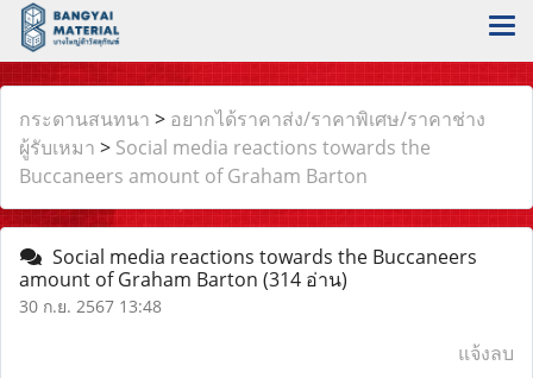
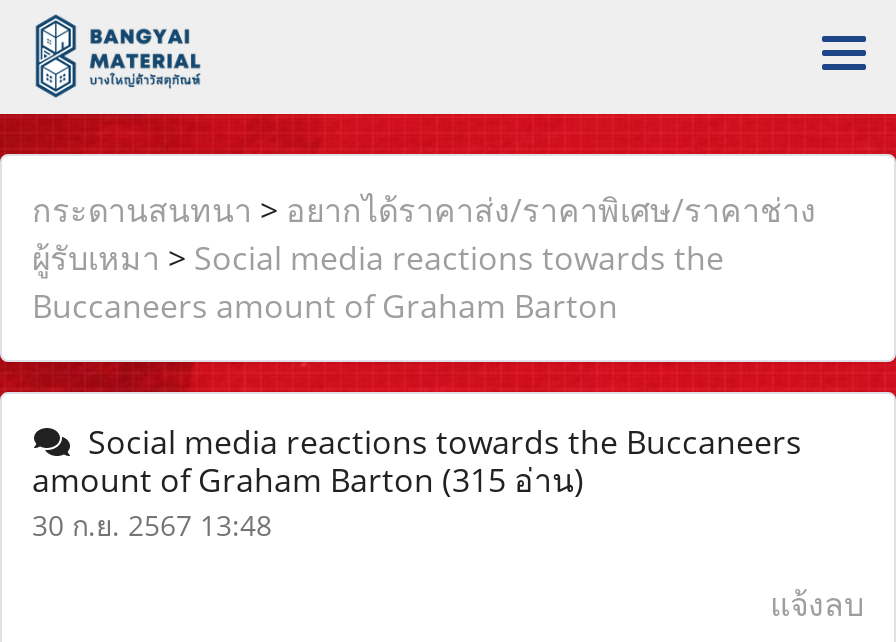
[19,266,347,292] amount of Graham Barton (314 อ่าน) -> [32,458,584,502] amount of Graham Barton (315 อ่าน)

